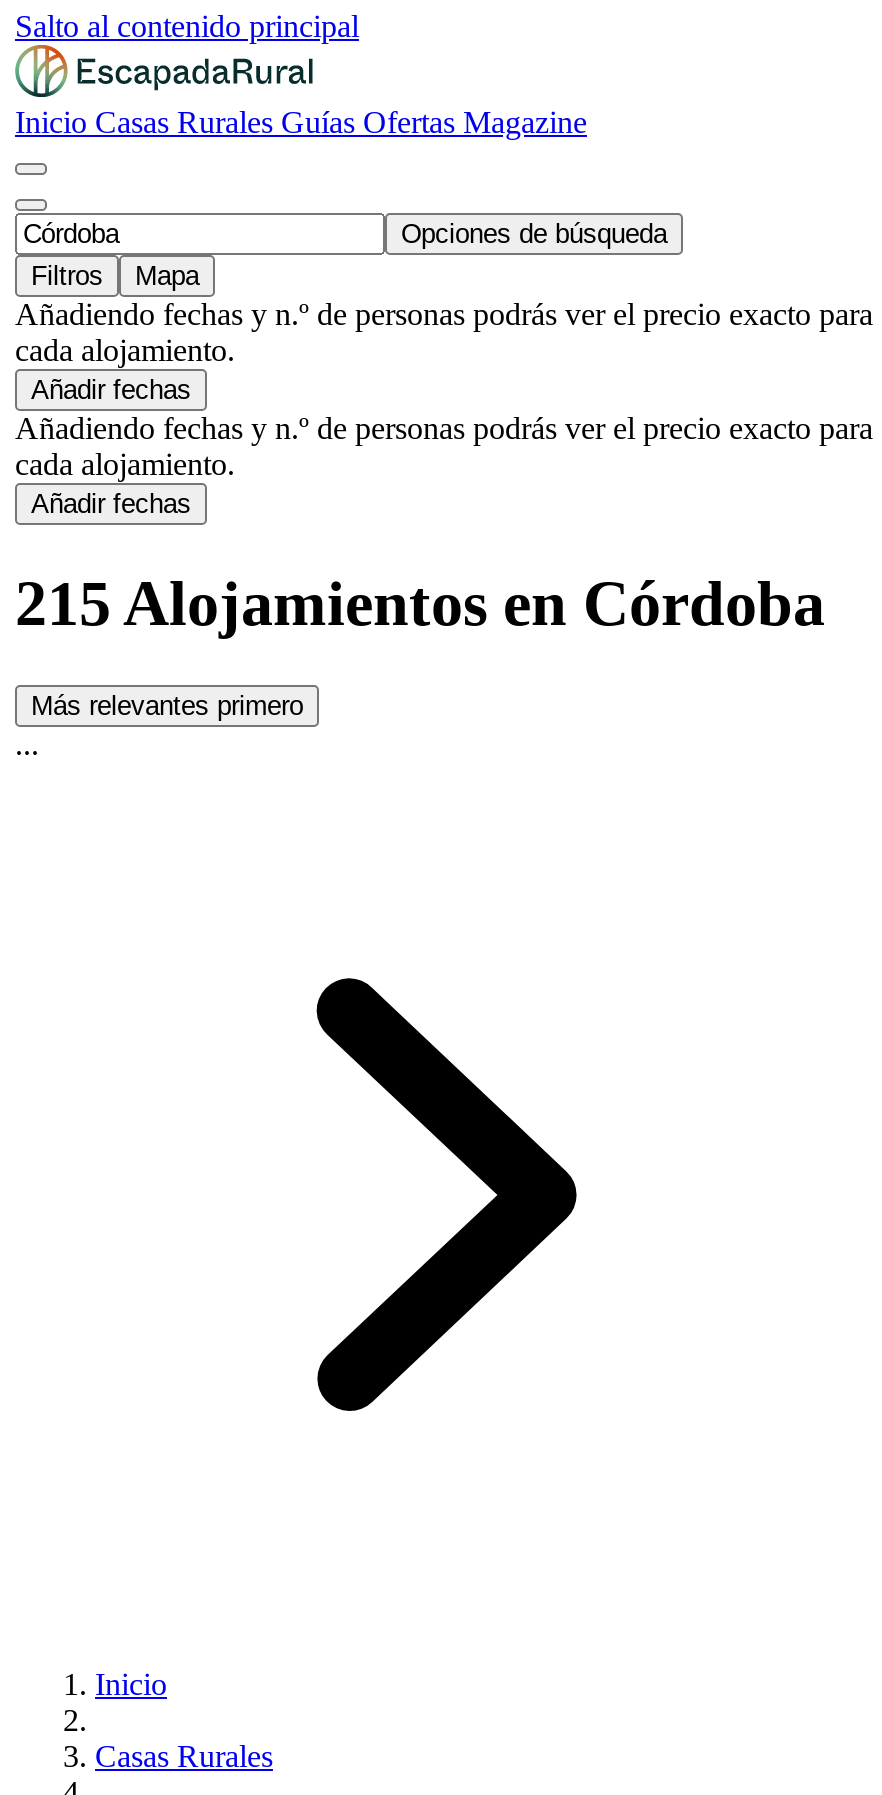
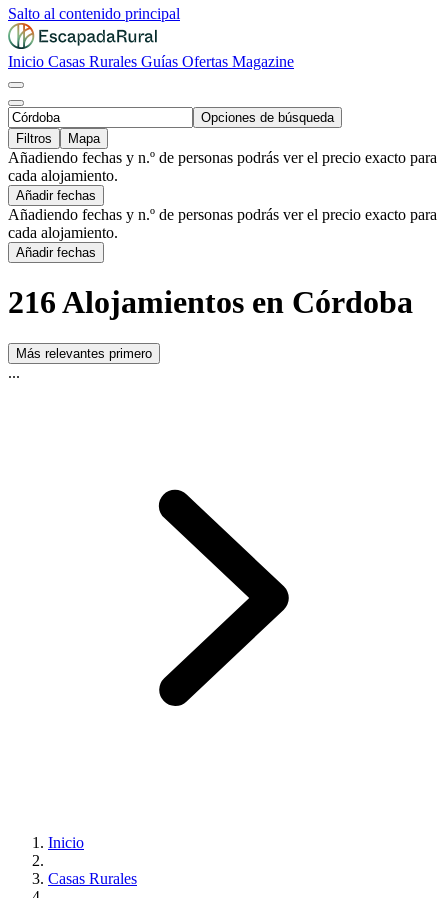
[15,568,825,640] 215 Alojamientos en Córdoba -> [8,284,413,320] 216 Alojamientos en Córdoba

